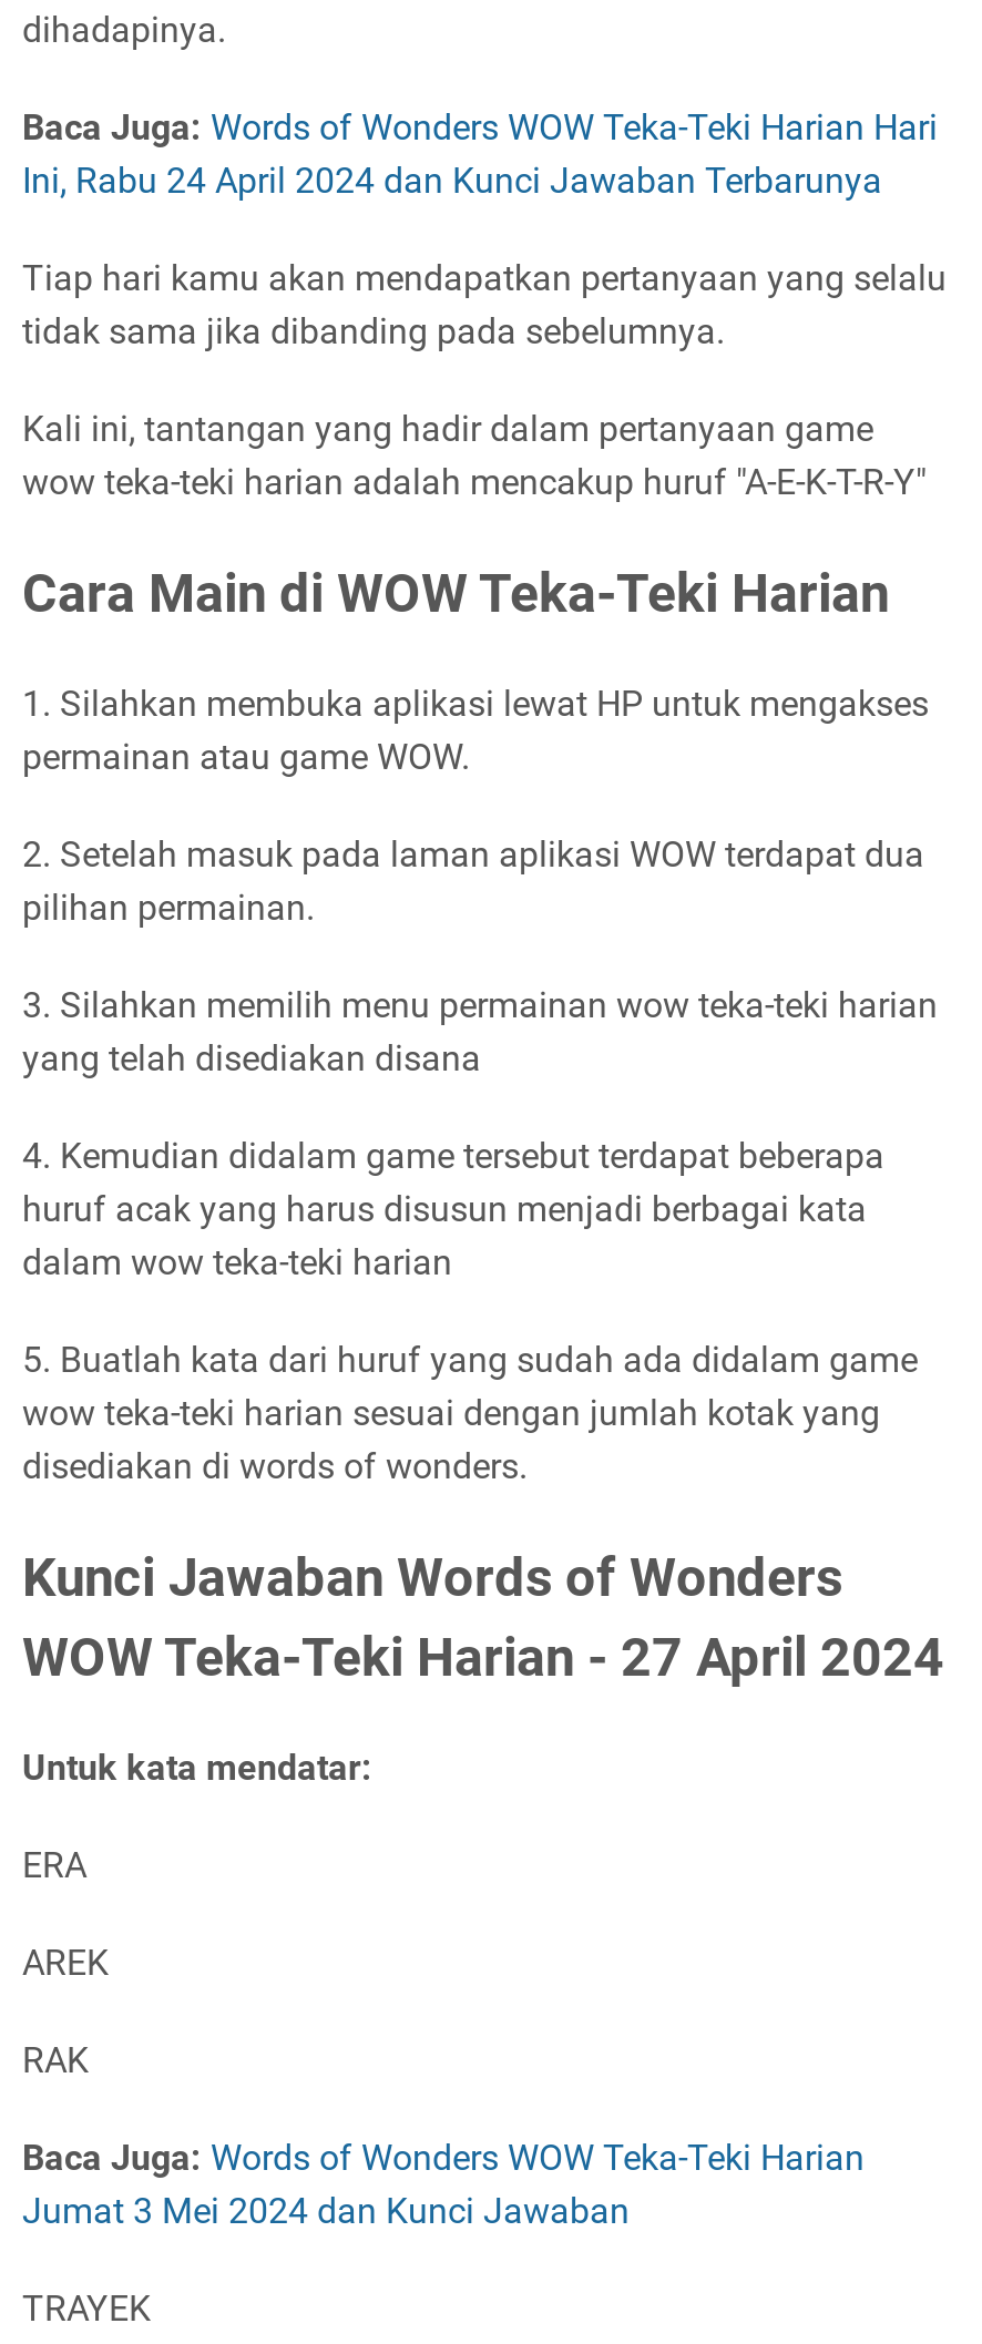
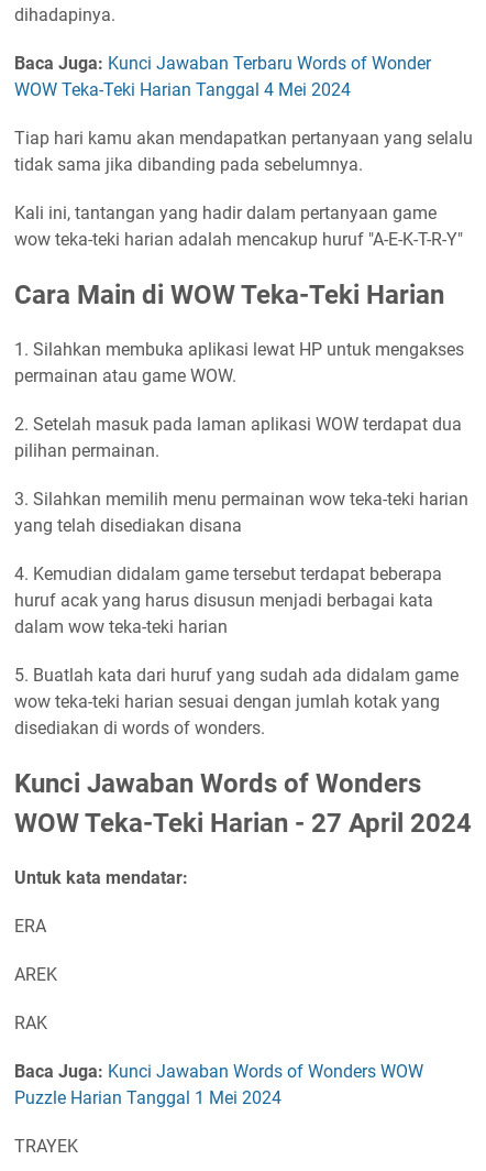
[22,106,938,202] Baca Juga: Words of Wonders WOW Teka-Teki Harian Hari | Ini, Rabu 24 April 2024 dan Kunci Jawaban Terbarunya -> [14,53,431,100] Baca Juga: Kunci Jawaban Terbaru Words of Wonder | WOW Teka-Teki Harian Tanggal 4 Mei 2024
[22,2137,865,2232] Baca Juga: Words of Wonders WOW Teka-Teki Harian | Jumat 3 Mei 2024 dan Kunci Jawaban -> [14,1061,423,1108] Baca Juga: Kunci Jawaban Words of Wonders WOW | Puzzle Harian Tanggal 1 Mei 2024

